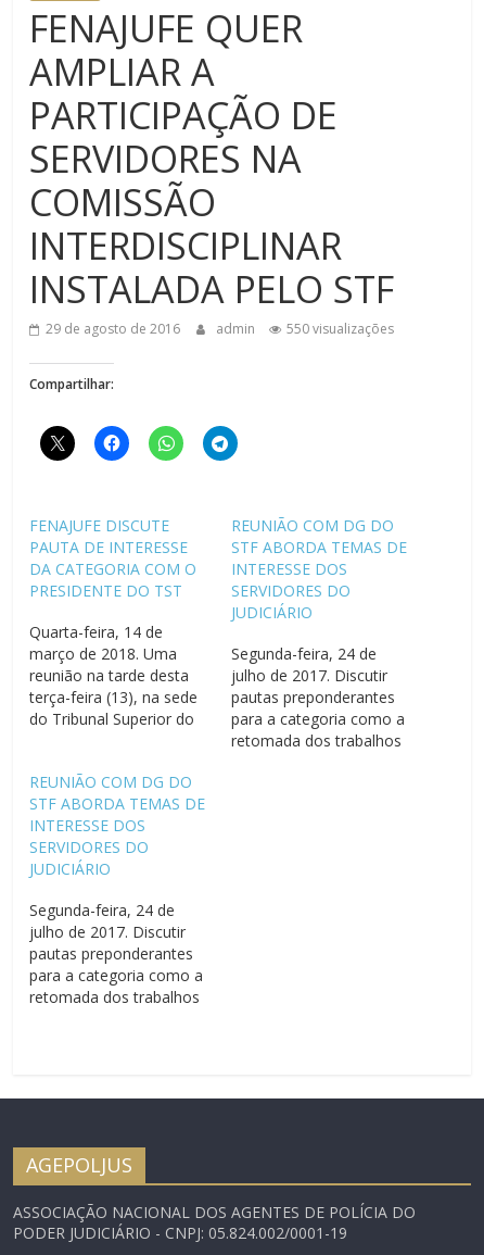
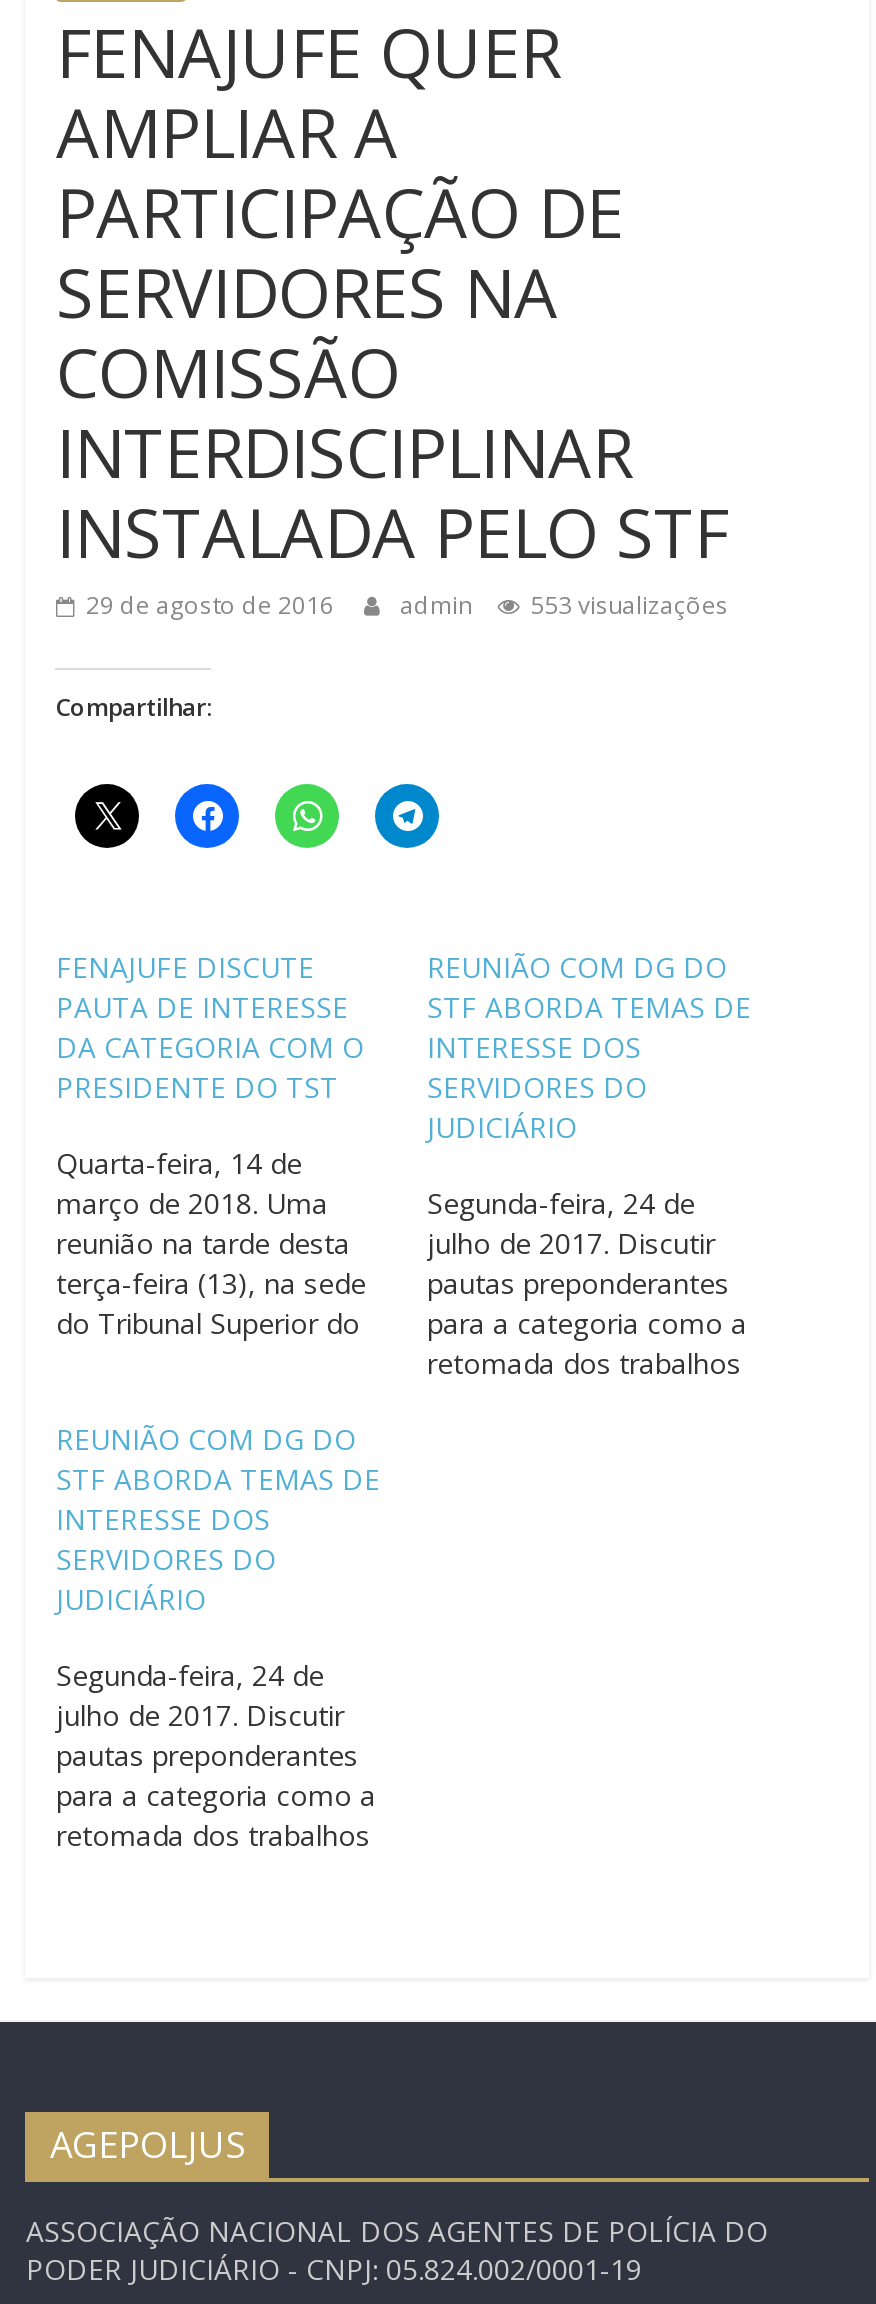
[287,319,394,338] 550 visualizações -> [530,588,728,622] 553 visualizações

